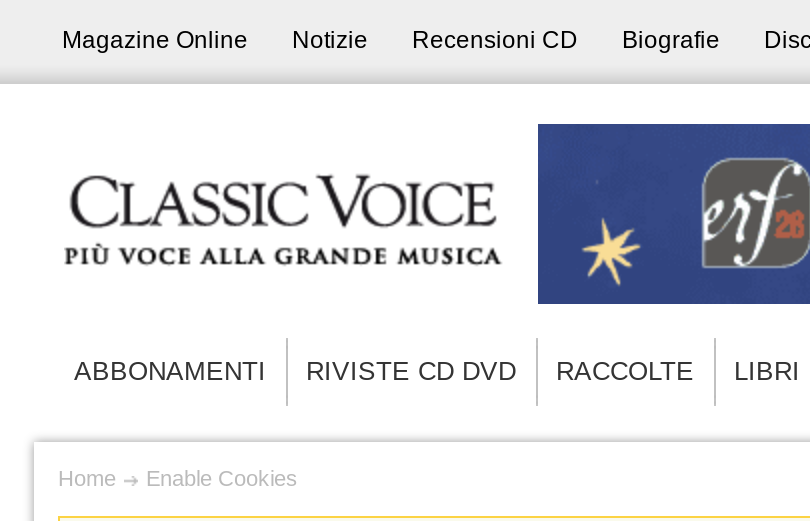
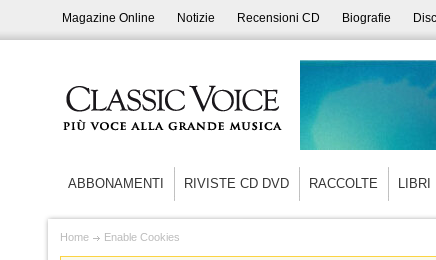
[536,122,804,306] [image] -> [299,59,433,151] [image]

